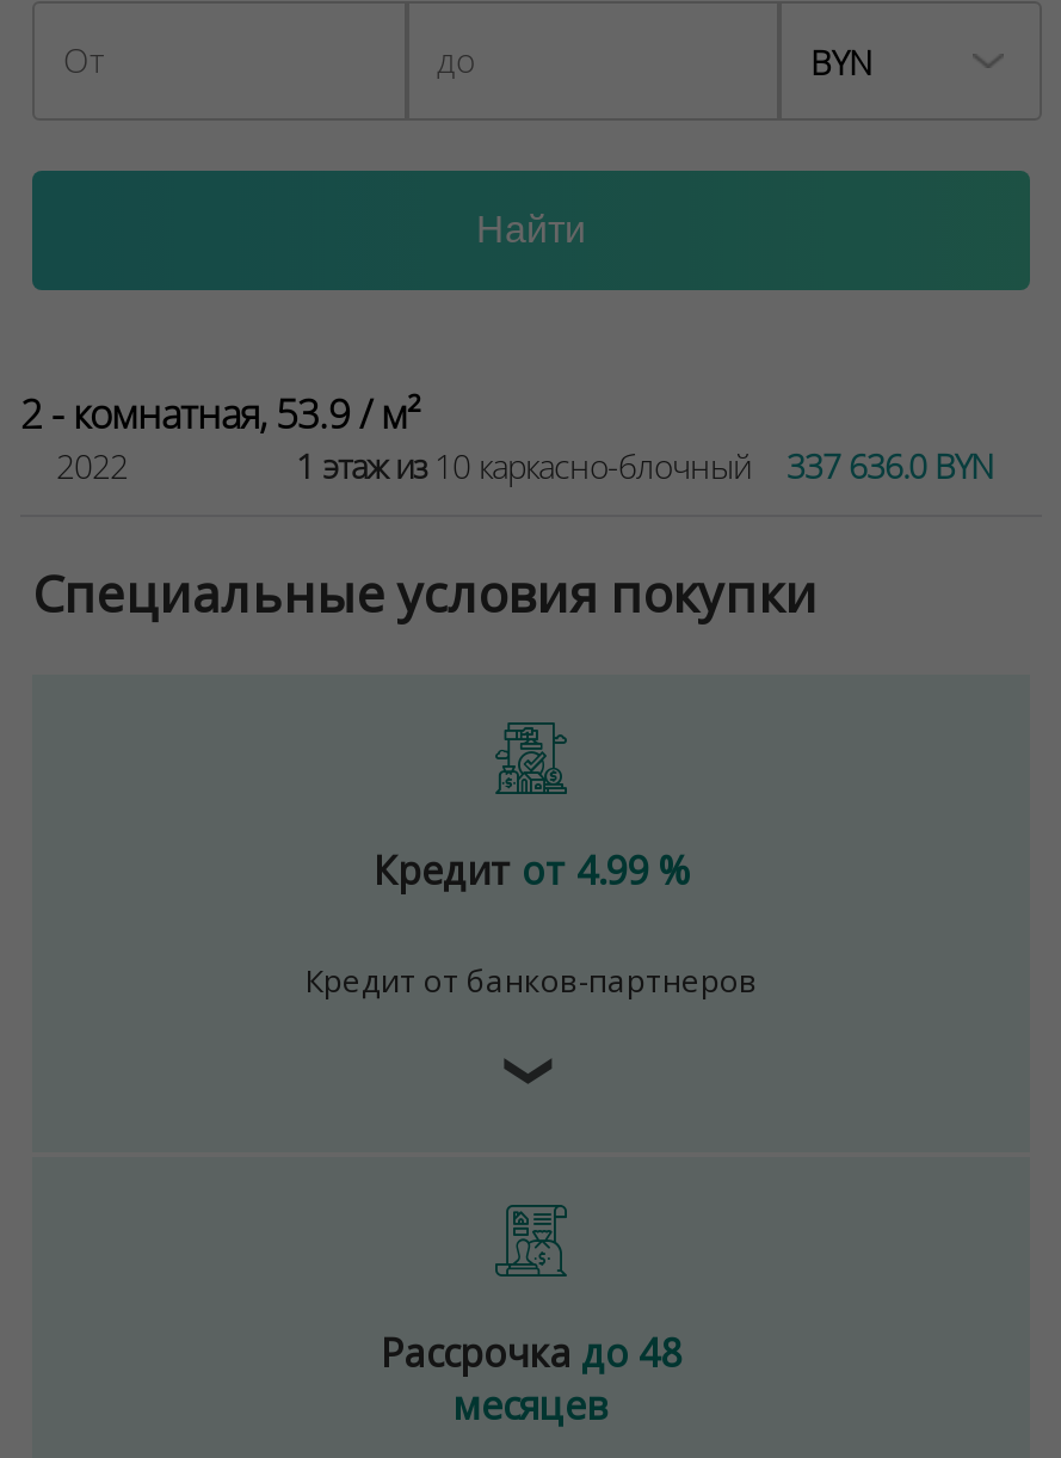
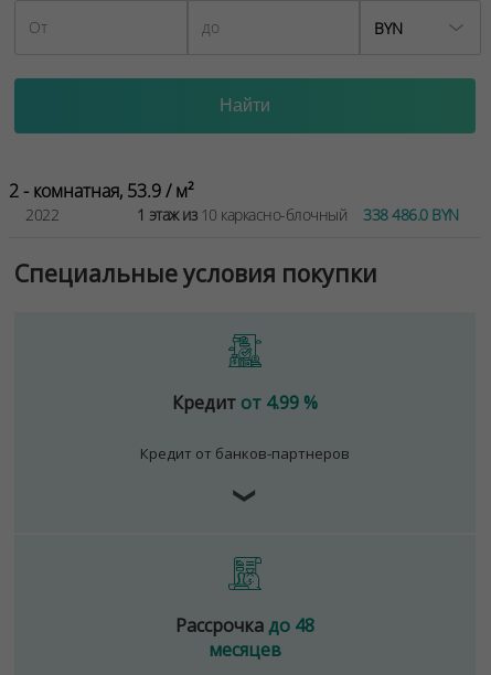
[296,441,993,487] 1 этаж из 10 каркасно-блочный 337 636.0 BYN -> [136,204,458,225] 1 этаж из 10 каркасно-блочный 338 486.0 BYN

